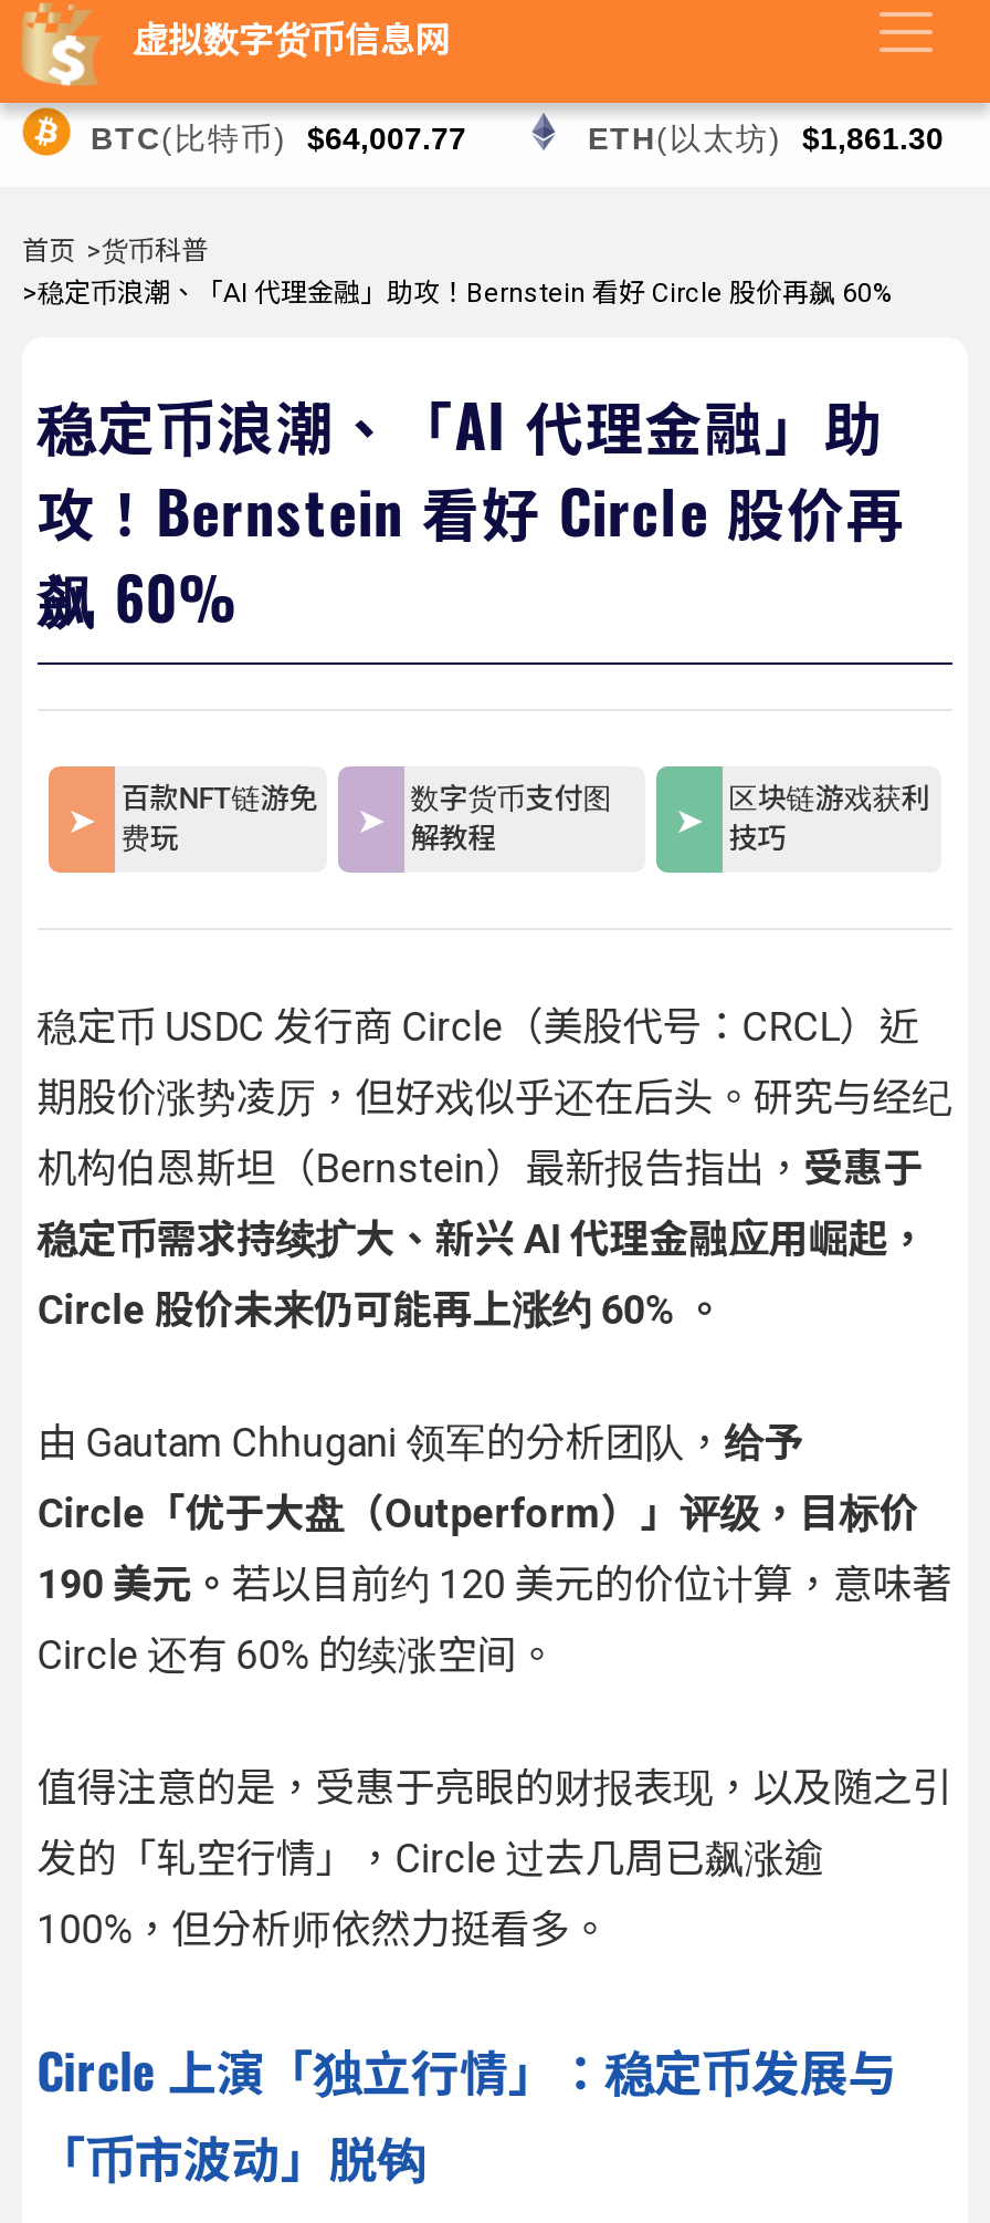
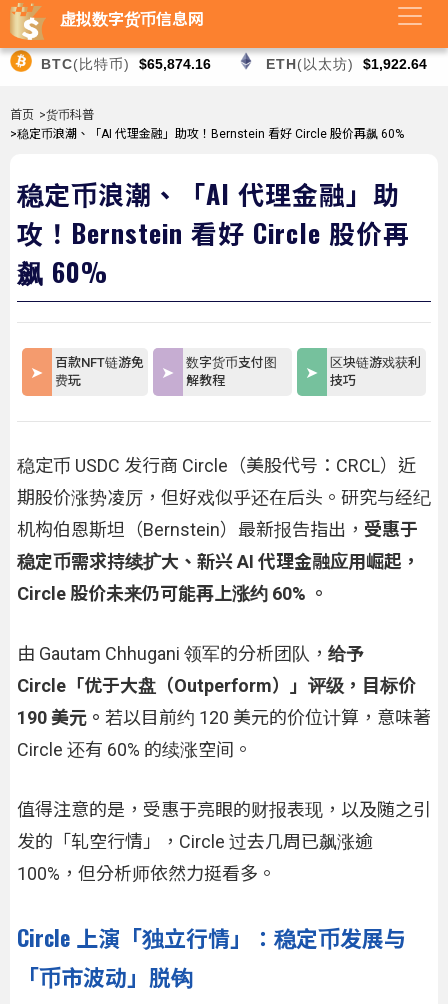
[91,121,466,156] BTC(比特币) $64,007.77 -> [41,56,211,72] BTC(比特币) $65,874.16
[588,121,944,156] ETH (以太坊) $1,861.30 -> [266,56,427,72] ETH (以太坊) $1,922.64

